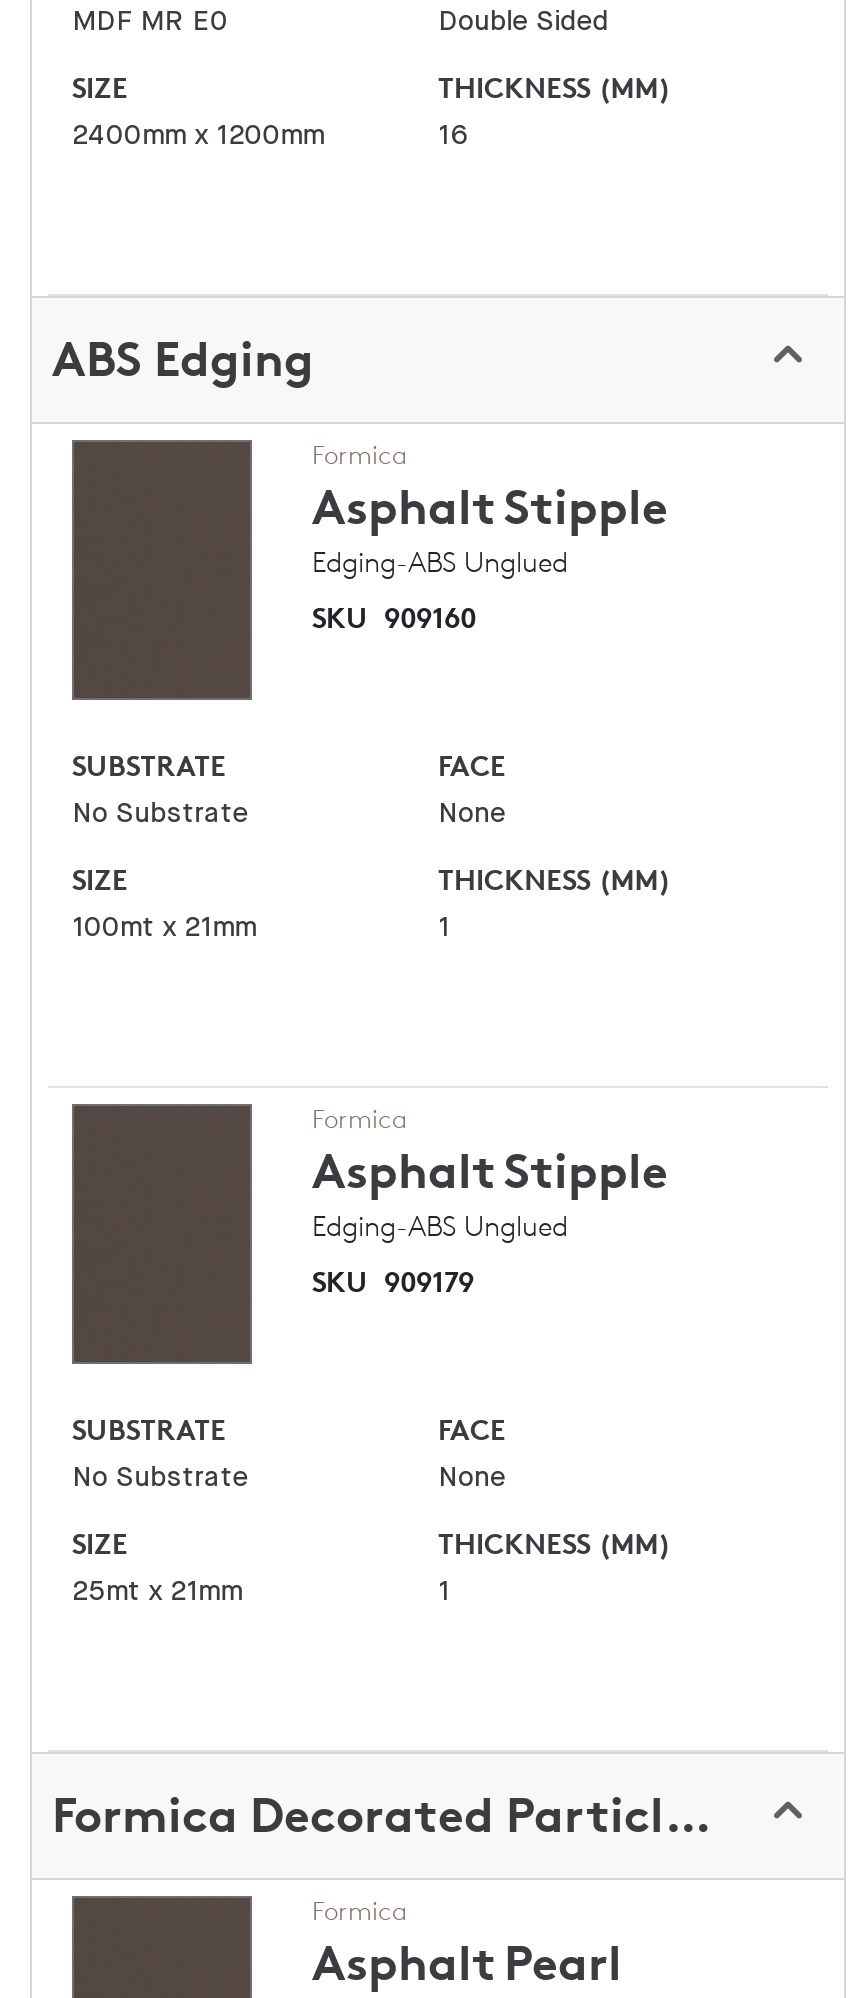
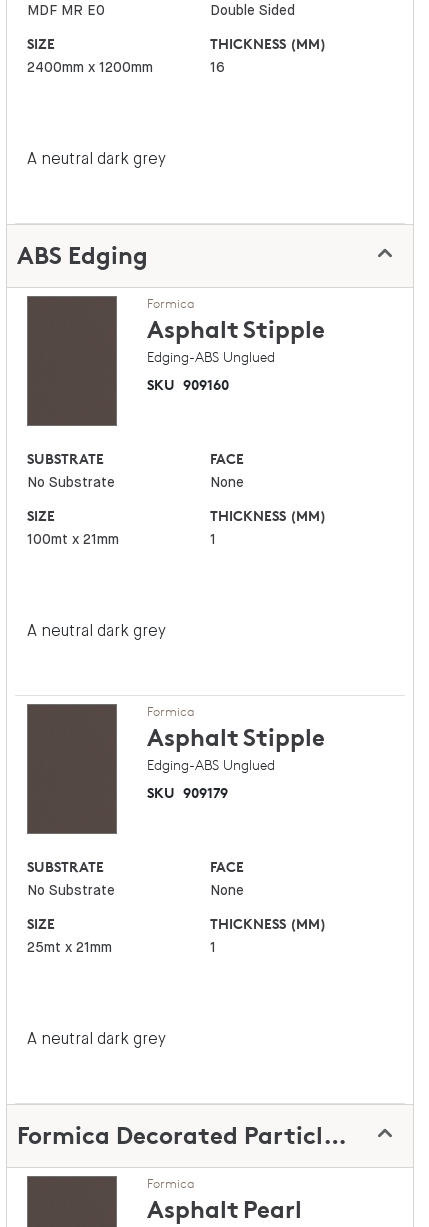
none -> [27,149,166,168] A neutral dark grey
none -> [27,621,166,640] A neutral dark grey
none -> [27,1029,166,1048] A neutral dark grey

